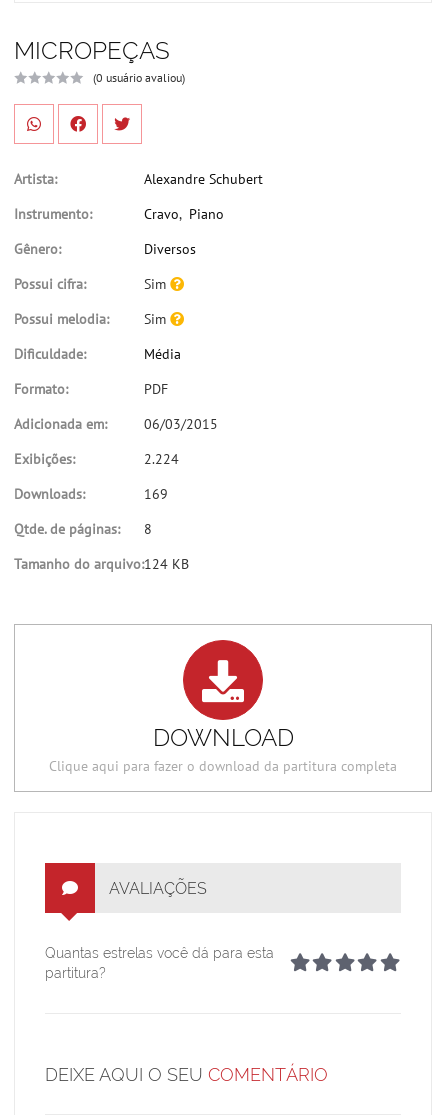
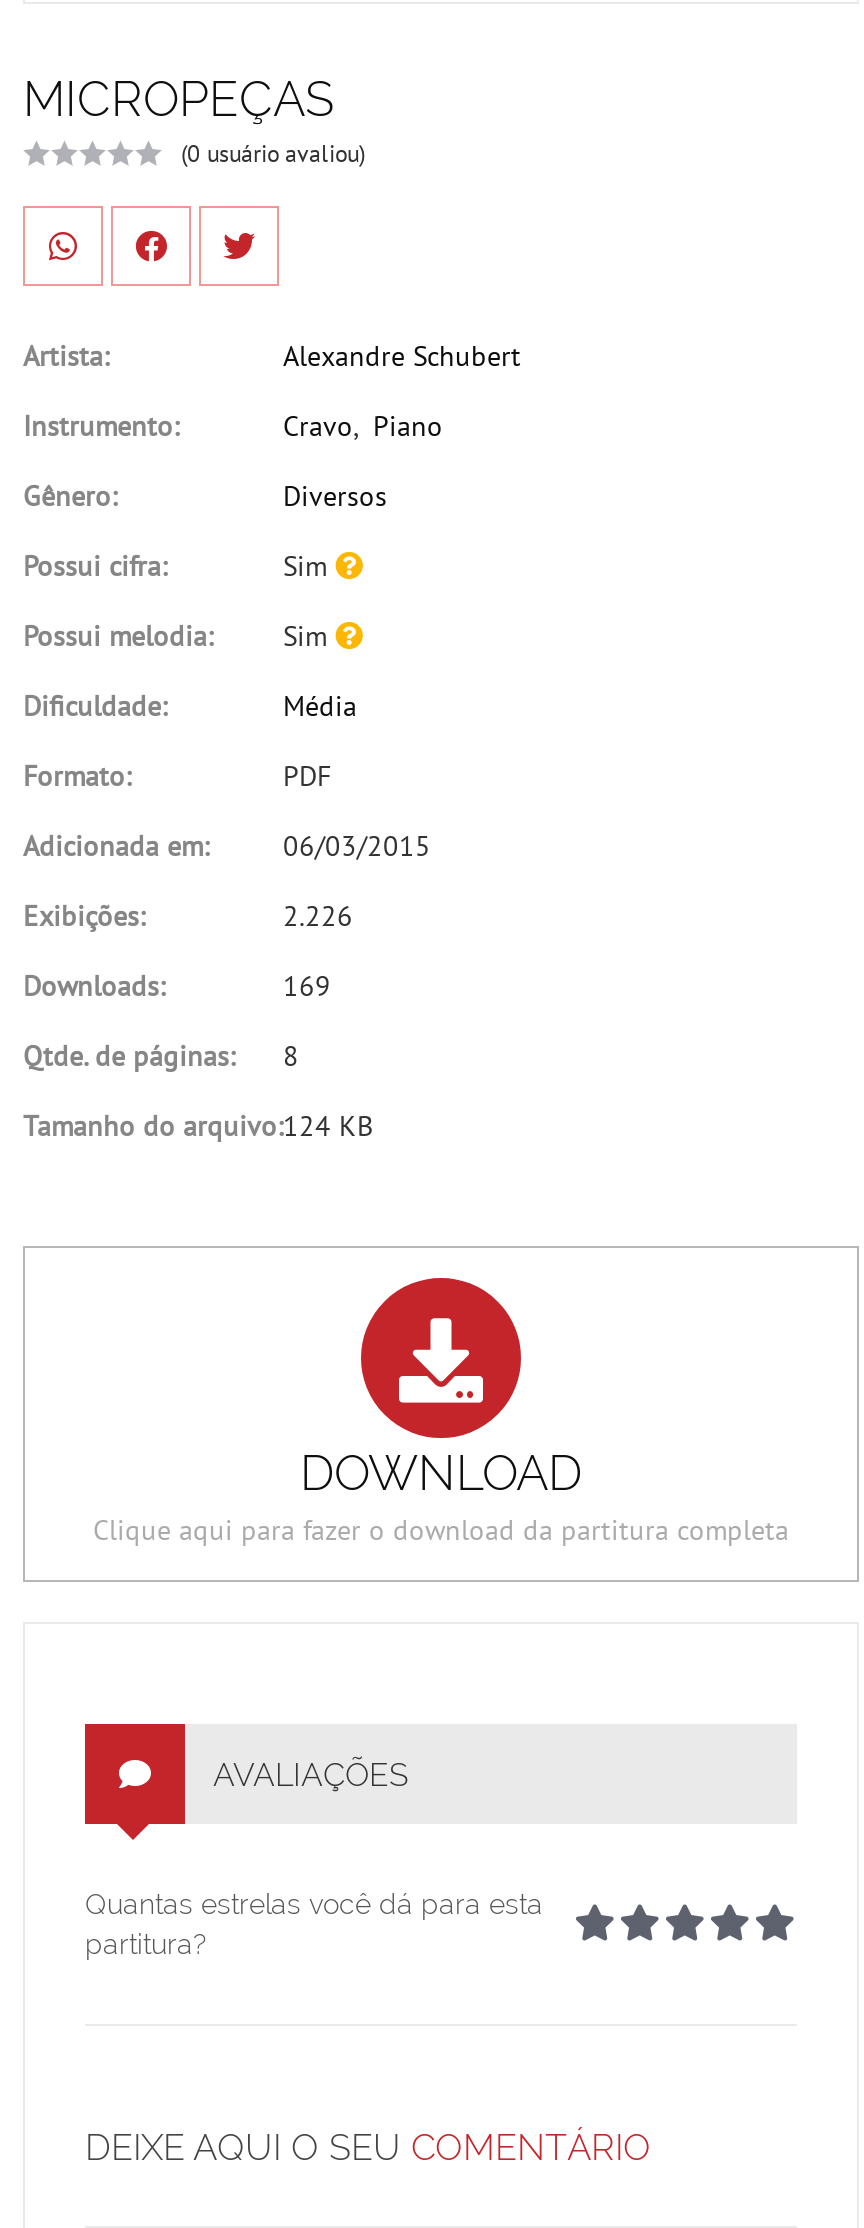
[144,450,179,468] 2.224 -> [283,898,353,934] 2.226

